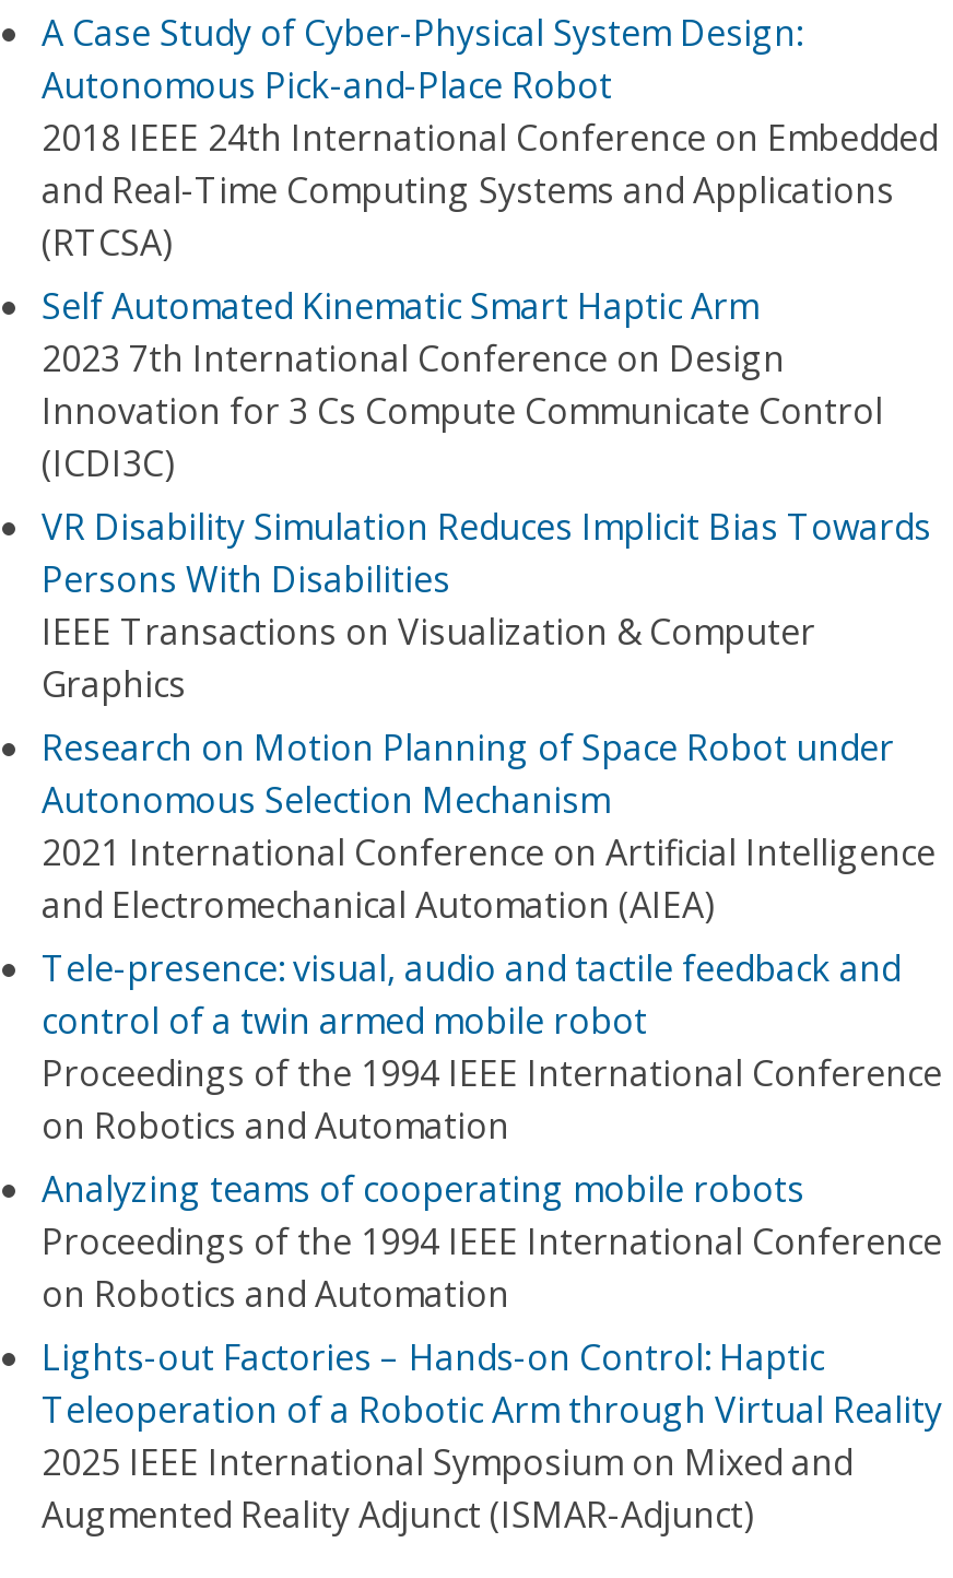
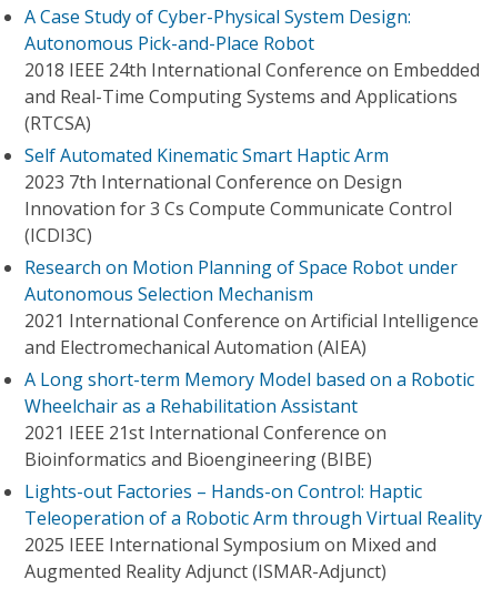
[42,503,931,708] VR Disability Simulation Reduces Implicit Bias Towards | Persons With Disabilities | IEEE Transactions on Visualization & Computer | Graphics -> none
[42,944,942,1318] Tele-presence: visual, audio and tactile feedback and | control of a twin armed mobile robot | Proceedings of the 1994 IEEE International Conference | on Robotics and Automation | Analyzing teams of cooperating mobile robots | Proceedings of the 1994 IEEE International Conference | on Robotics and Automation -> [24,367,474,471] A Long short-term Memory Model based on a Robotic | Wheelchair as a Rehabilitation Assistant | 2021 IEEE 21st International Conference on | Bioinformatics and Bioengineering (BIBE)

